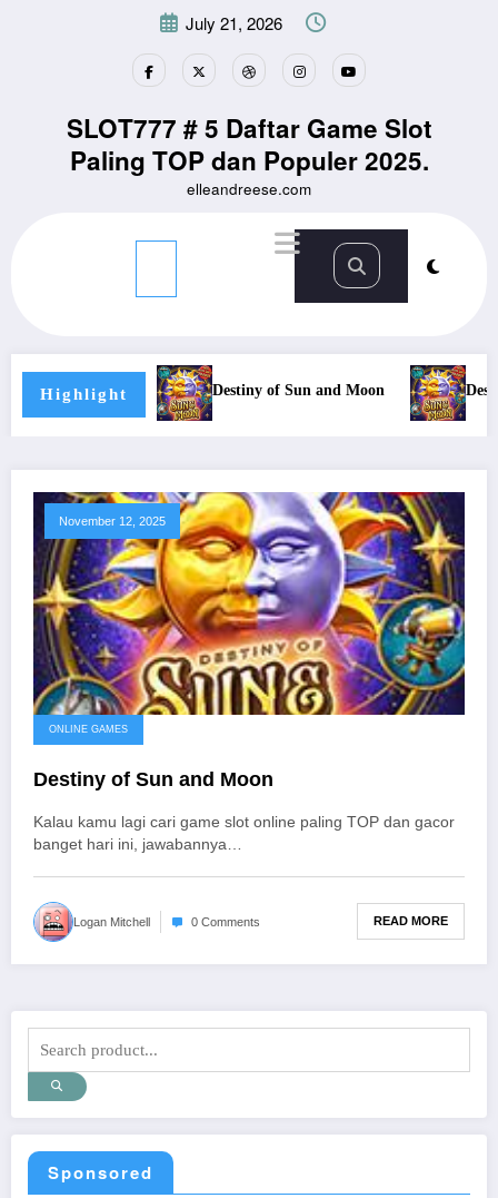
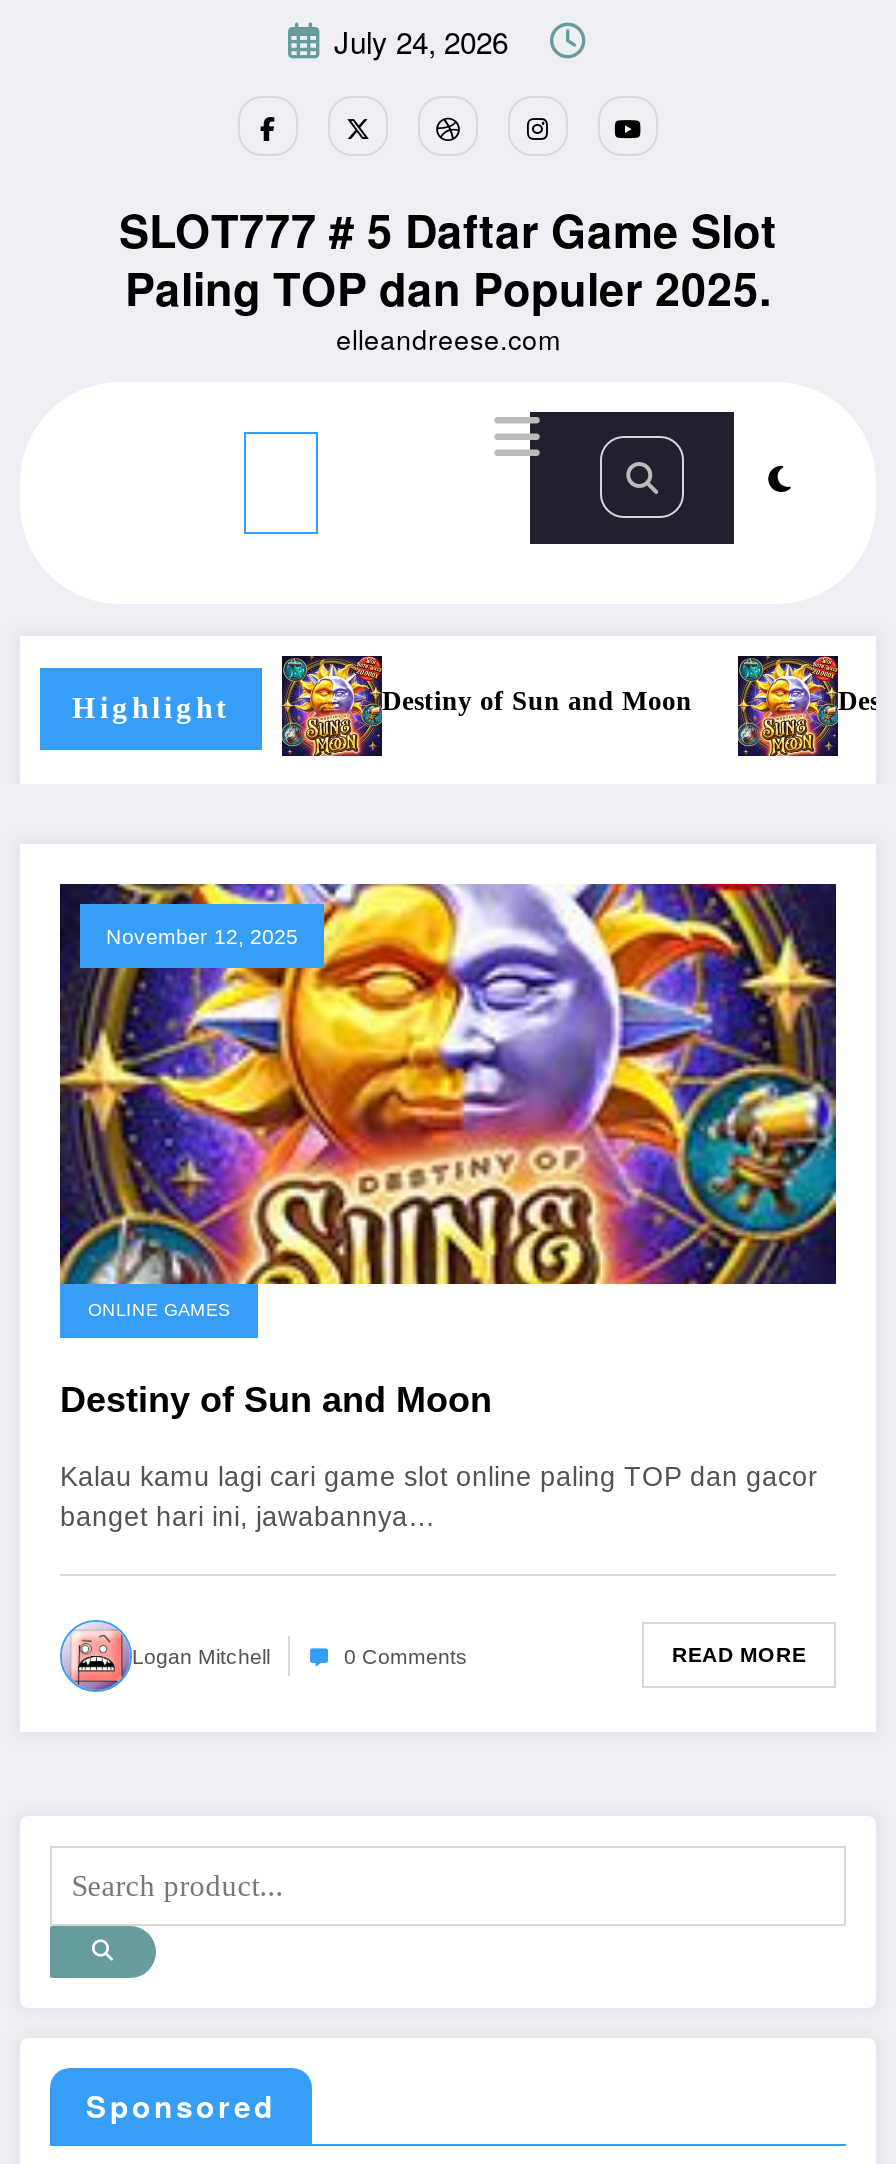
[186,11,282,35] July 21, 2026 -> [334,20,508,62] July 24, 2026

